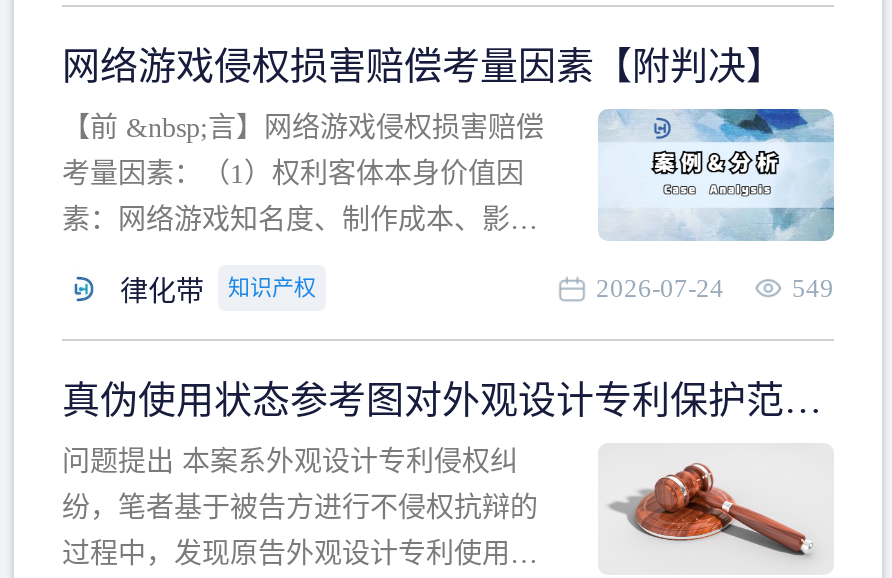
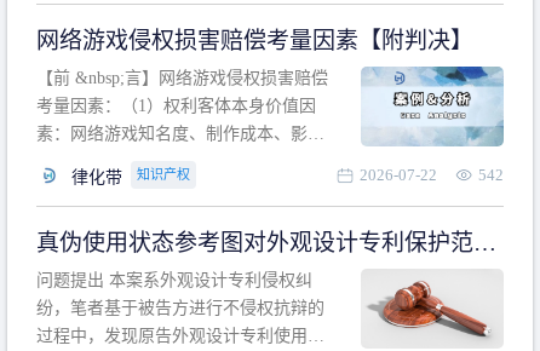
[596,272,724,302] 2026-07-24 -> [360,165,437,183] 2026-07-22
[792,272,834,302] 549 -> [478,165,504,183] 542

